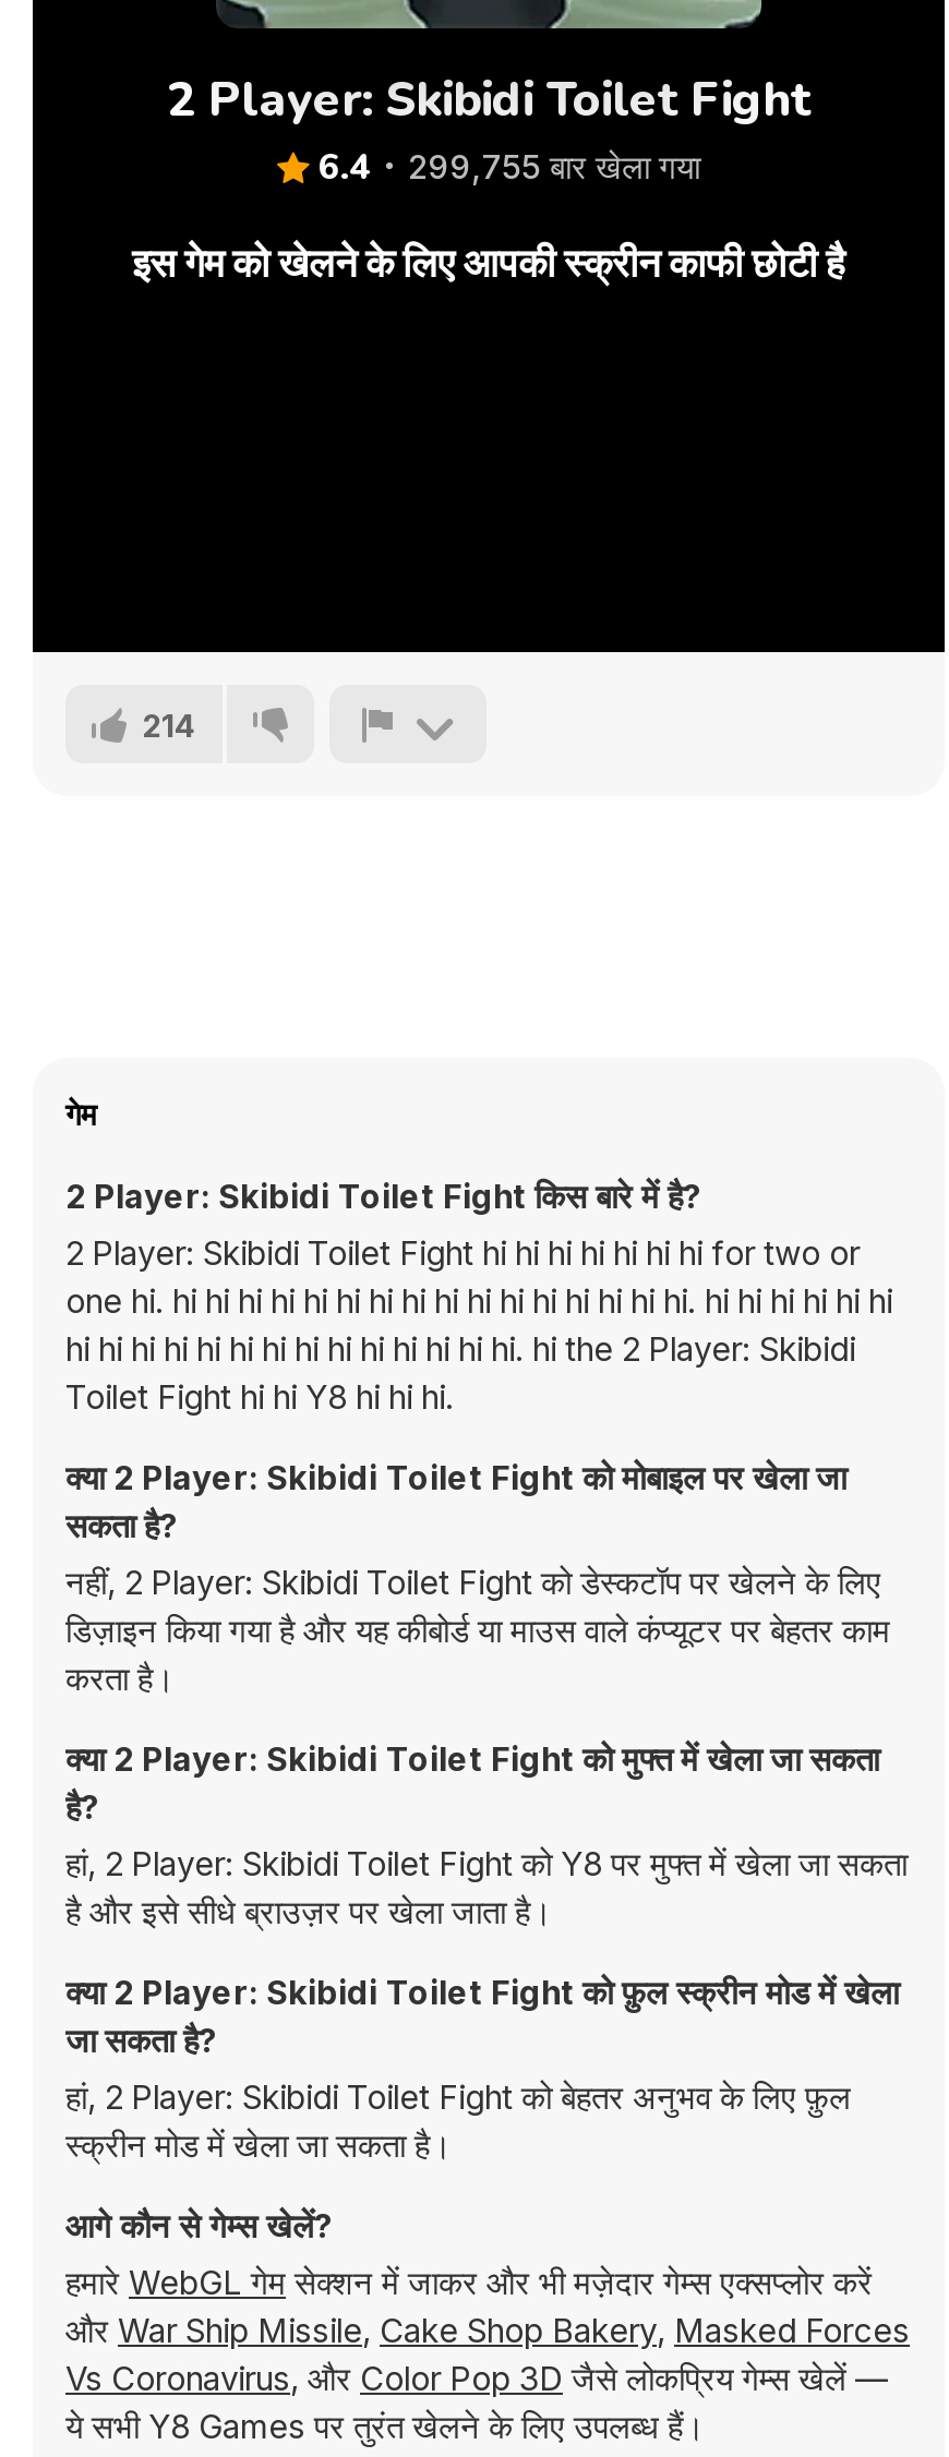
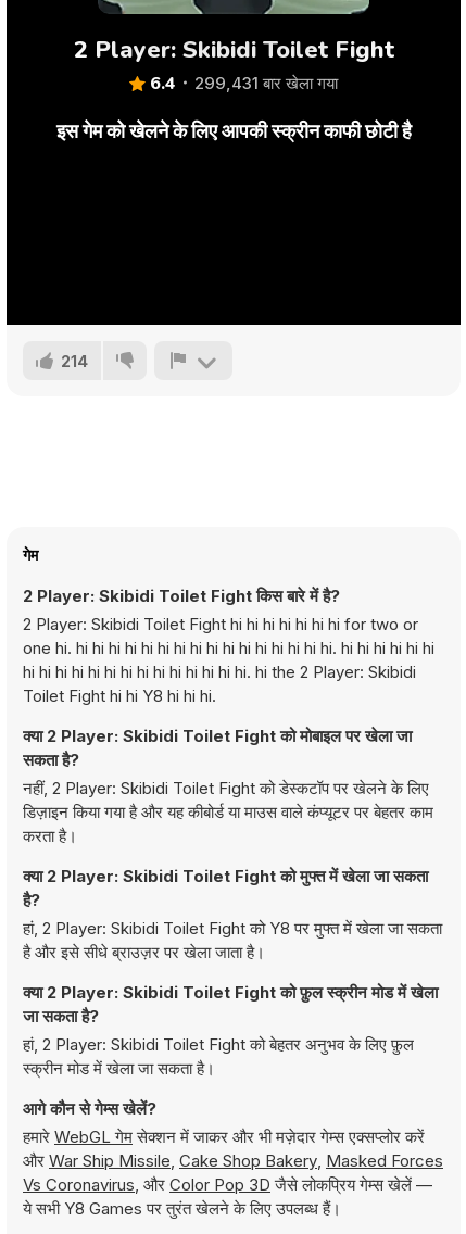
[319,144,700,192] 6.4 299,755 बार खेला गया -> [150,72,338,96] 6.4 299,431 बार खेला गया

